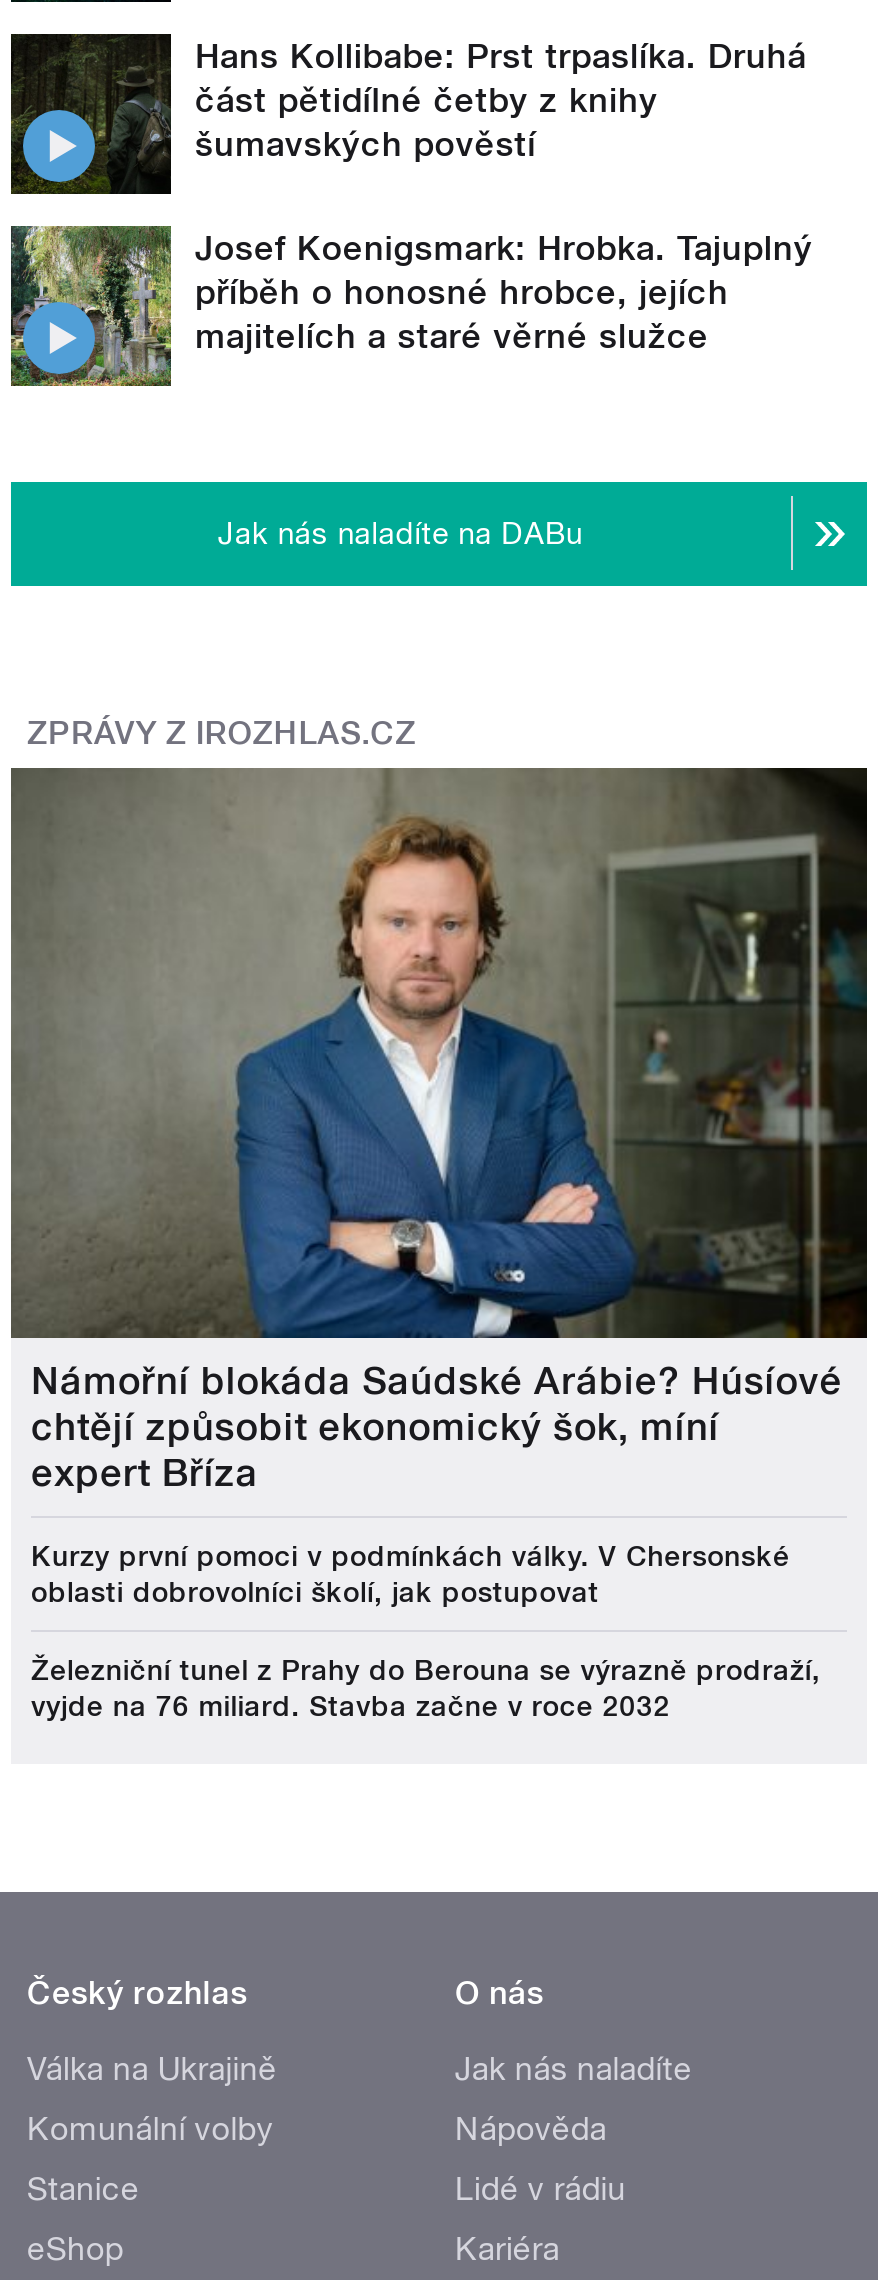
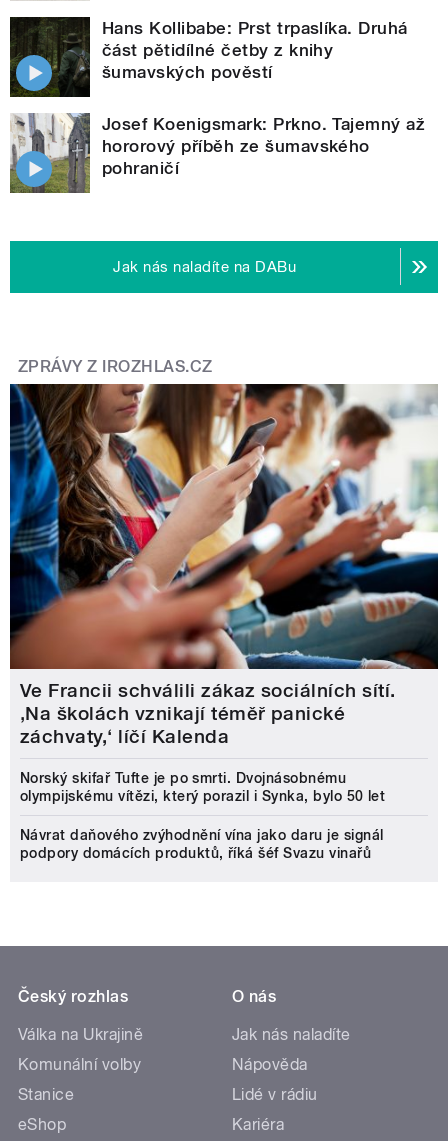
[9,224,813,386] [image] | Josef Koenigsmark: Hrobka. Tajuplný | příběh o honosné hrobce, jejích | majitelích a staré věrné služce -> [10,113,425,193] [image] | Josef Koenigsmark: Prkno. Tajemný až | hororový příběh ze šumavského | pohraničí
[9,766,869,1496] [image] | Námořní blokáda Saúdské Arábie? Húsíové | chtějí způsobit ekonomický šok, míní | expert Bříza -> [9,383,439,748] [image] | Ve Francii schválili zákaz sociálních sítí. | ‚Na školách vznikají téměř panické | záchvaty,‘ líčí Kalenda
[31,1540,790,1608] Kurzy první pomoci v podmínkách války. V Chersonské | oblasti dobrovolníci školí, jak postupovat -> [20,770,385,804] Norský skifař Tufte je po smrti. Dvojnásobnému | olympijskému vítězi, který porazil i Synka, bylo 50 let
[31,1654,821,1722] Železniční tunel z Prahy do Berouna se výrazně prodraží, | vyjde na 76 miliard. Stavba začne v roce 2032 -> [20,827,383,861] Návrat daňového zvýhodnění vína jako daru je signál | podpory domácích produktů, říká šéf Svazu vinařů

